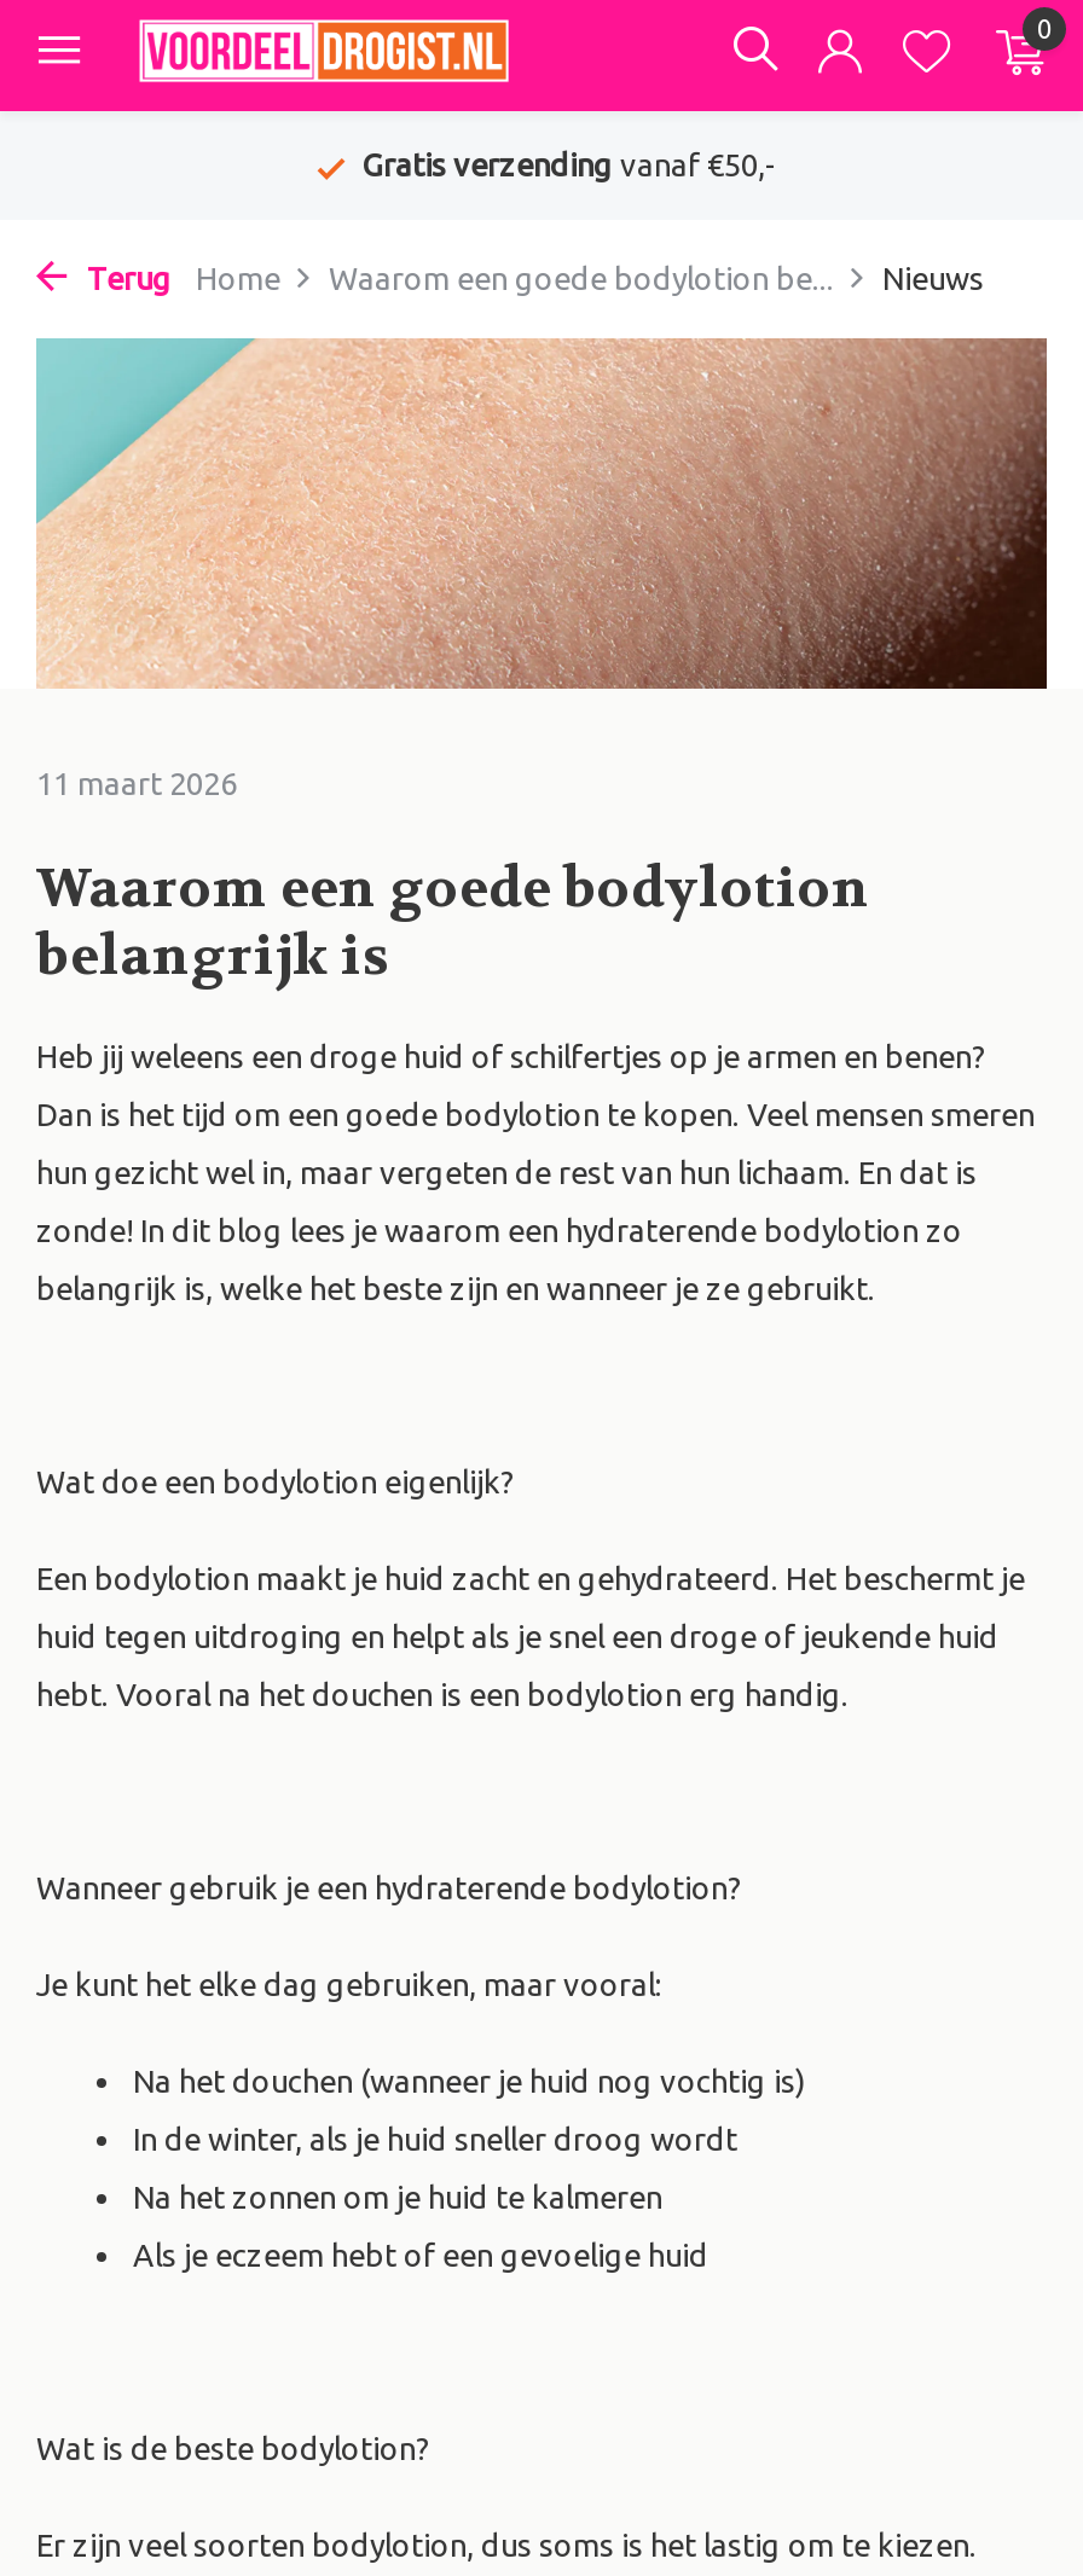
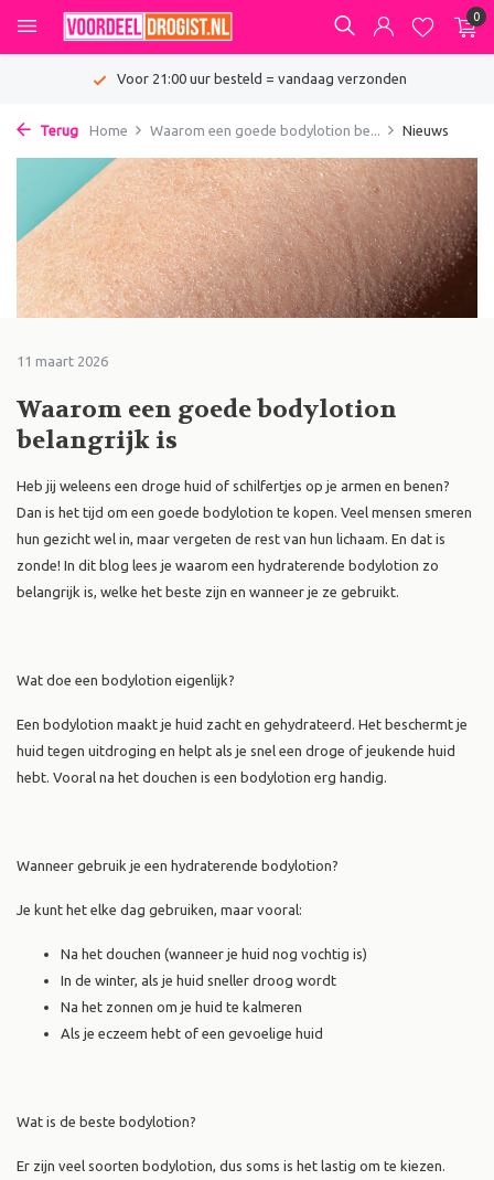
[361,147,777,181] Gratis verzending vanaf €50,- -> [113,71,406,86] Voor 21:00 uur besteld = vandaag verzonden

